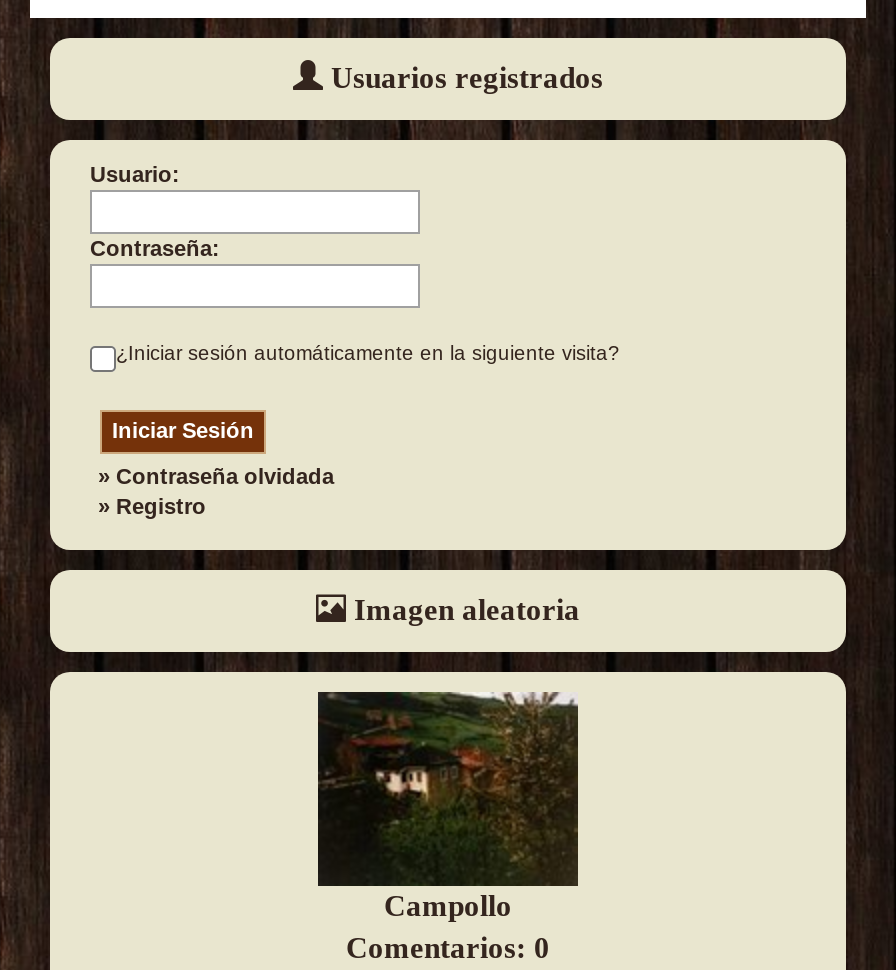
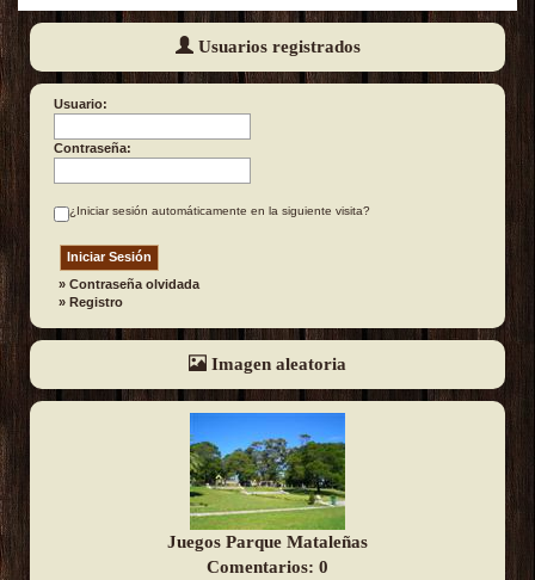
[316,690,580,922] [image] | Campollo -> [167,412,368,551] [image] | Juegos Parque Mataleñas

